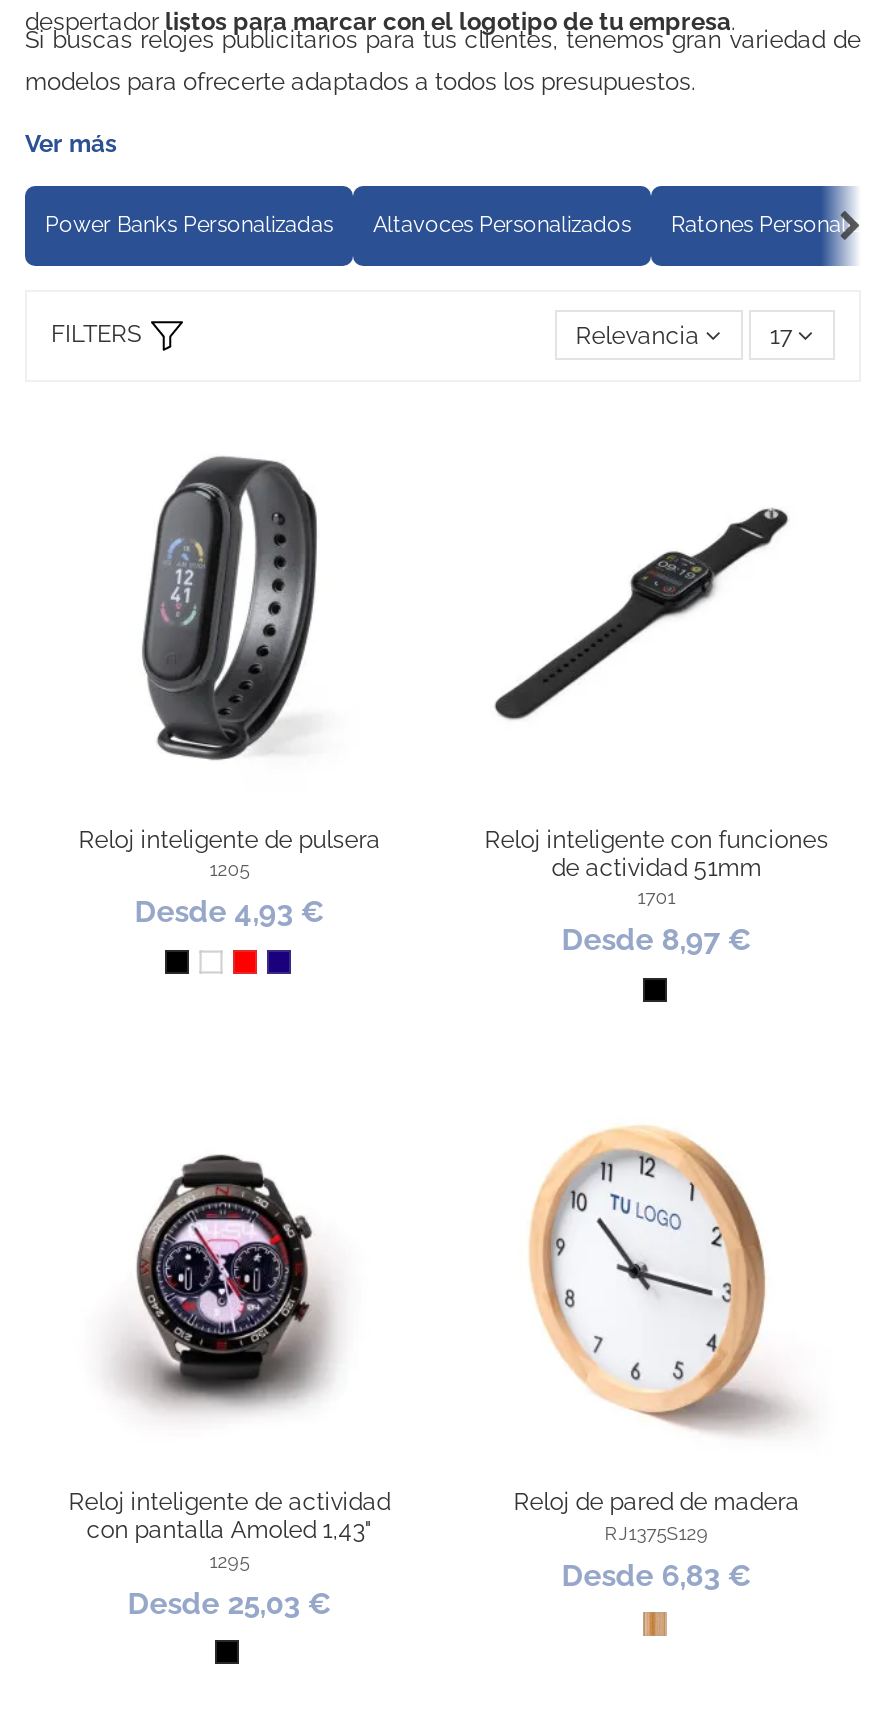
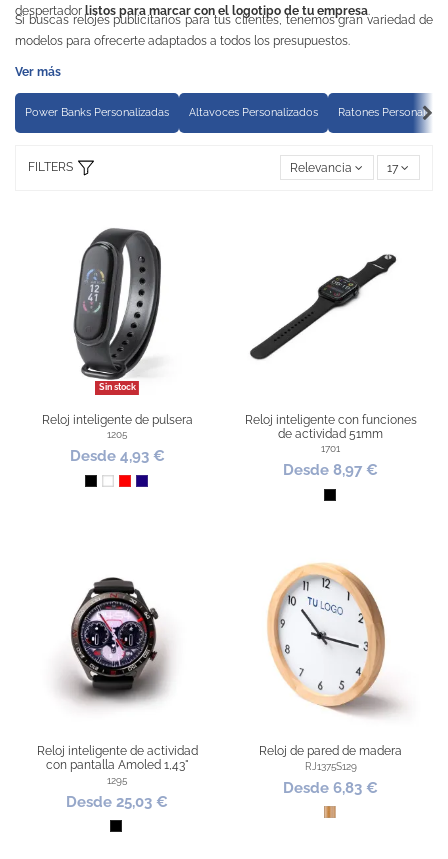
none -> [99,382,136,392] Sin stock

